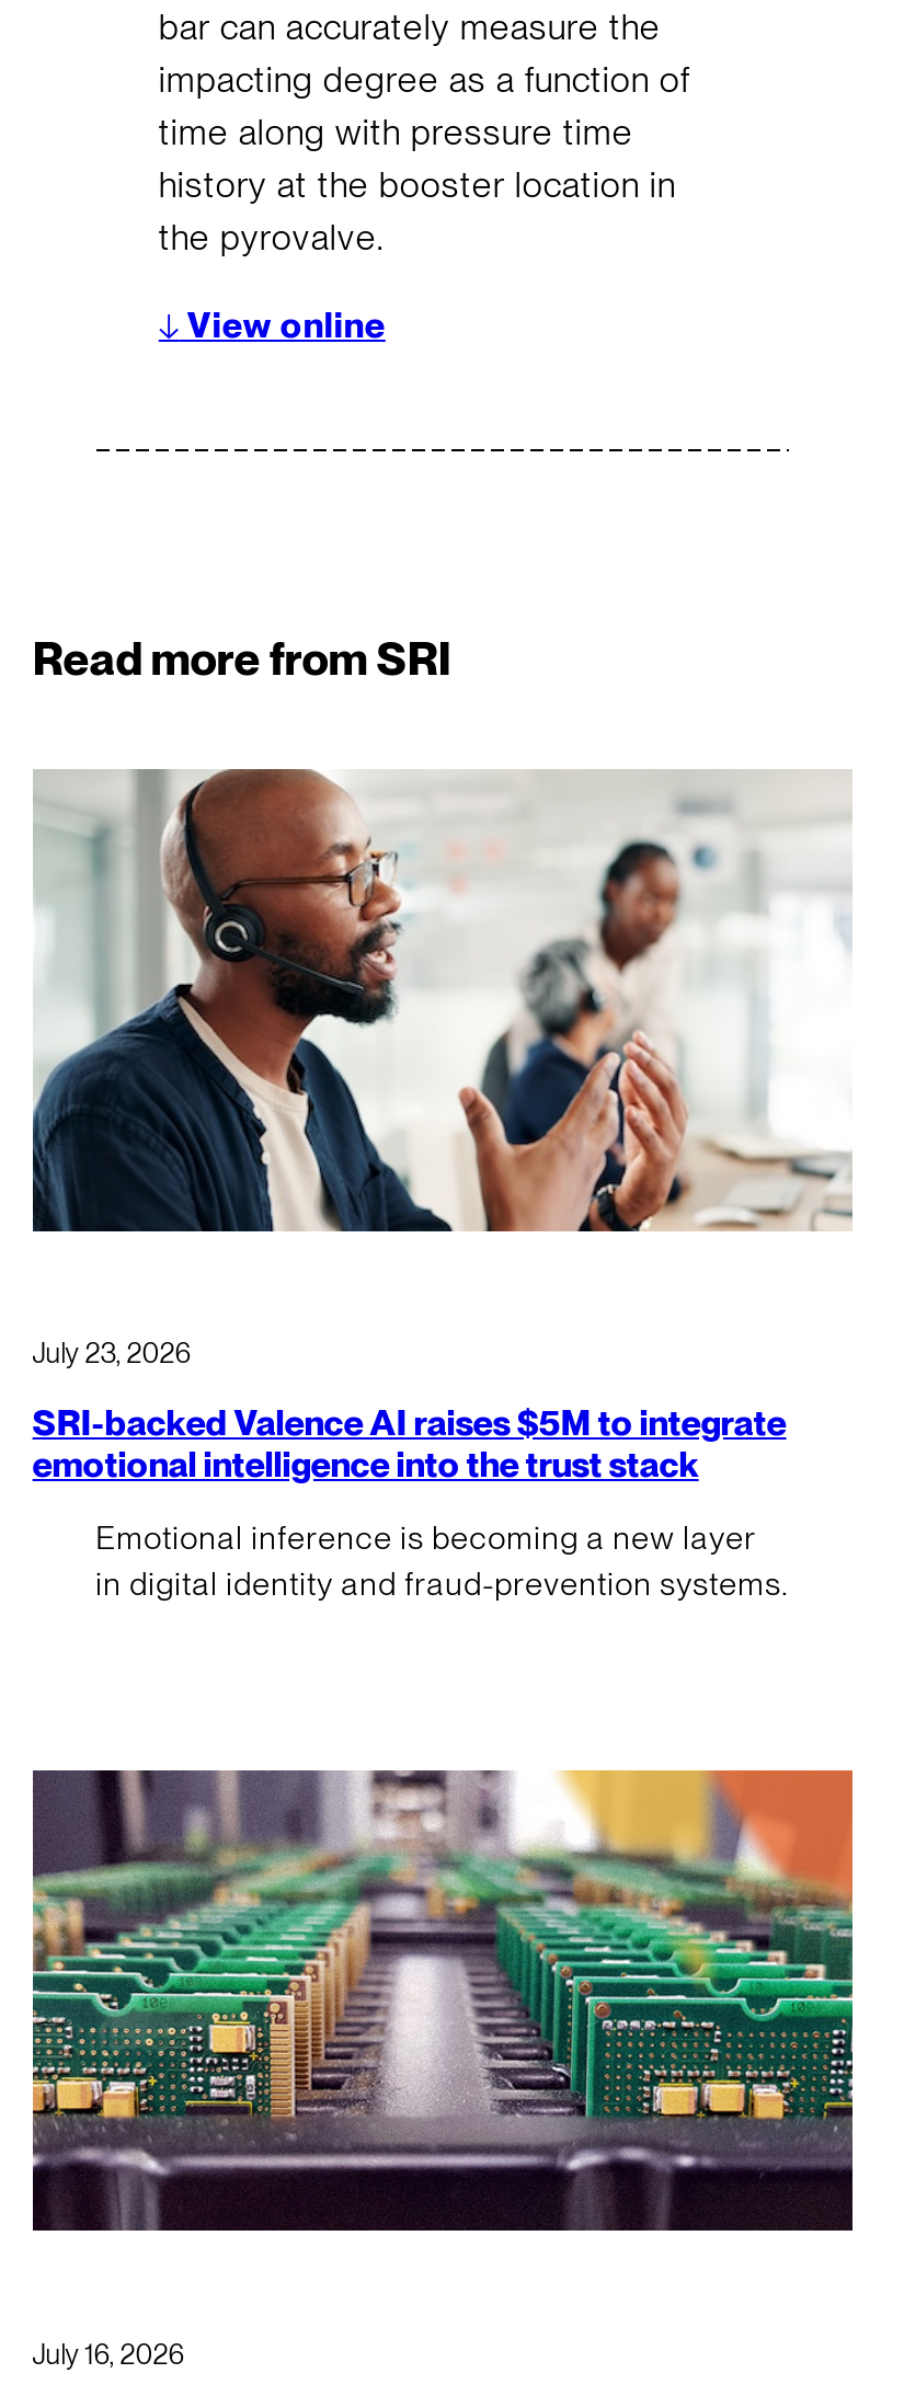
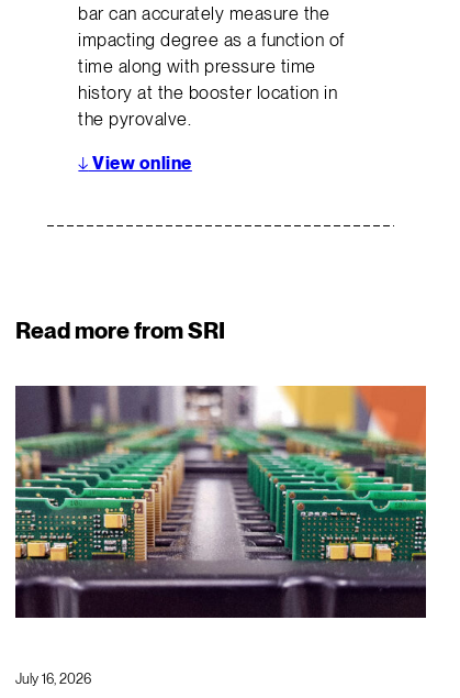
[33,769,852,1234] [image] -> none
[32,1336,789,1603] July 23, 2026 | SRI-backed Valence AI raises $5M to integrate | emotional intelligence into the trust stack | Emotional inference is becoming a new layer | in digital identity and fraud-prevention systems. -> none

